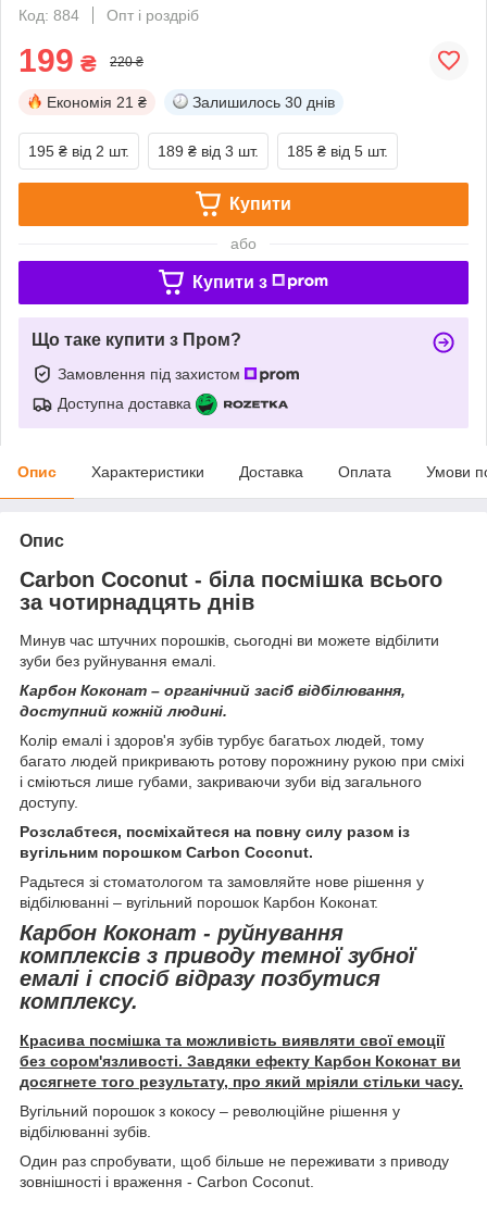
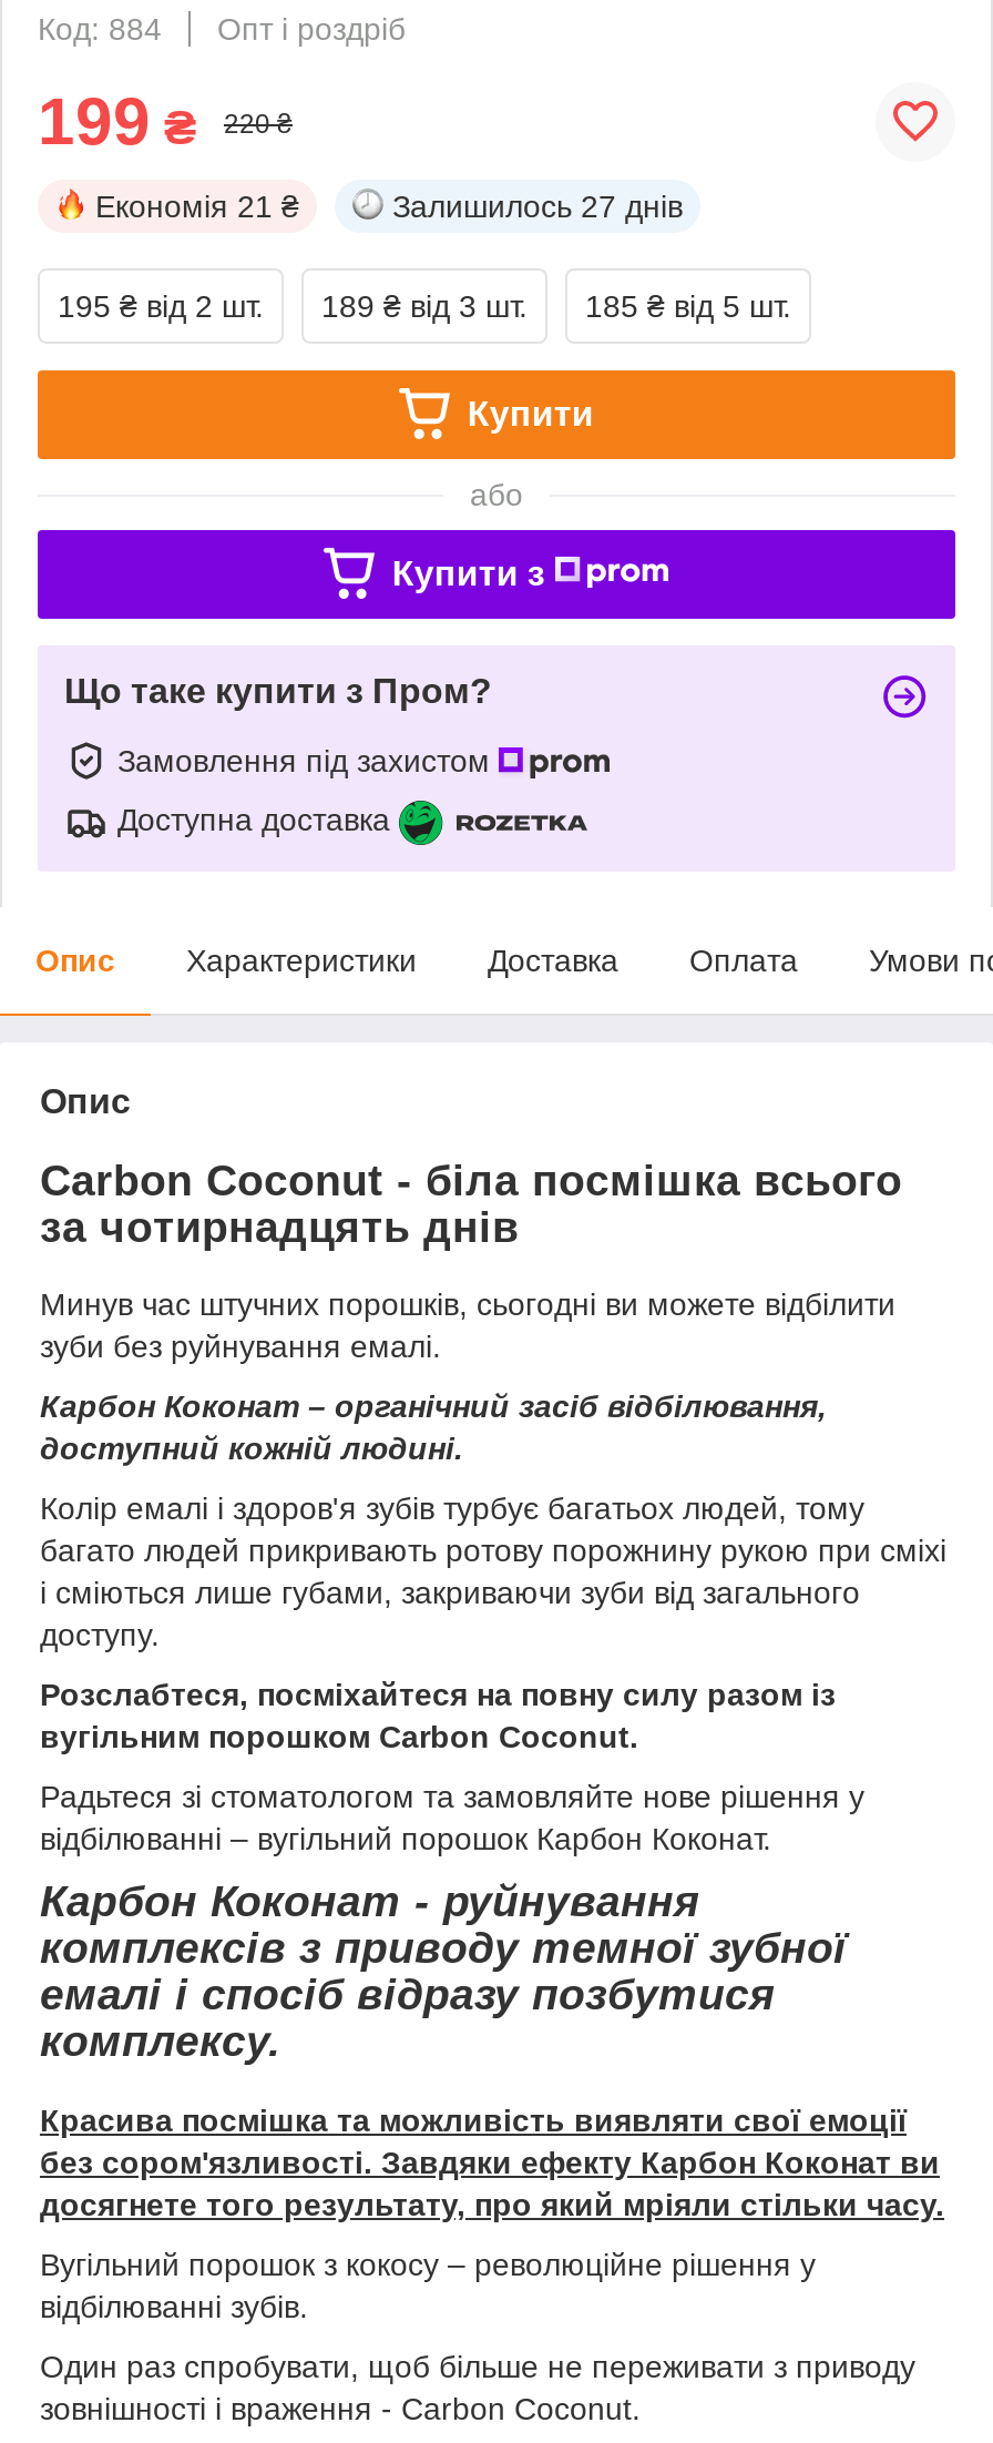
[192,93,335,111] Залишилось 30 днів -> [392,188,683,224] Залишилось 27 днів

